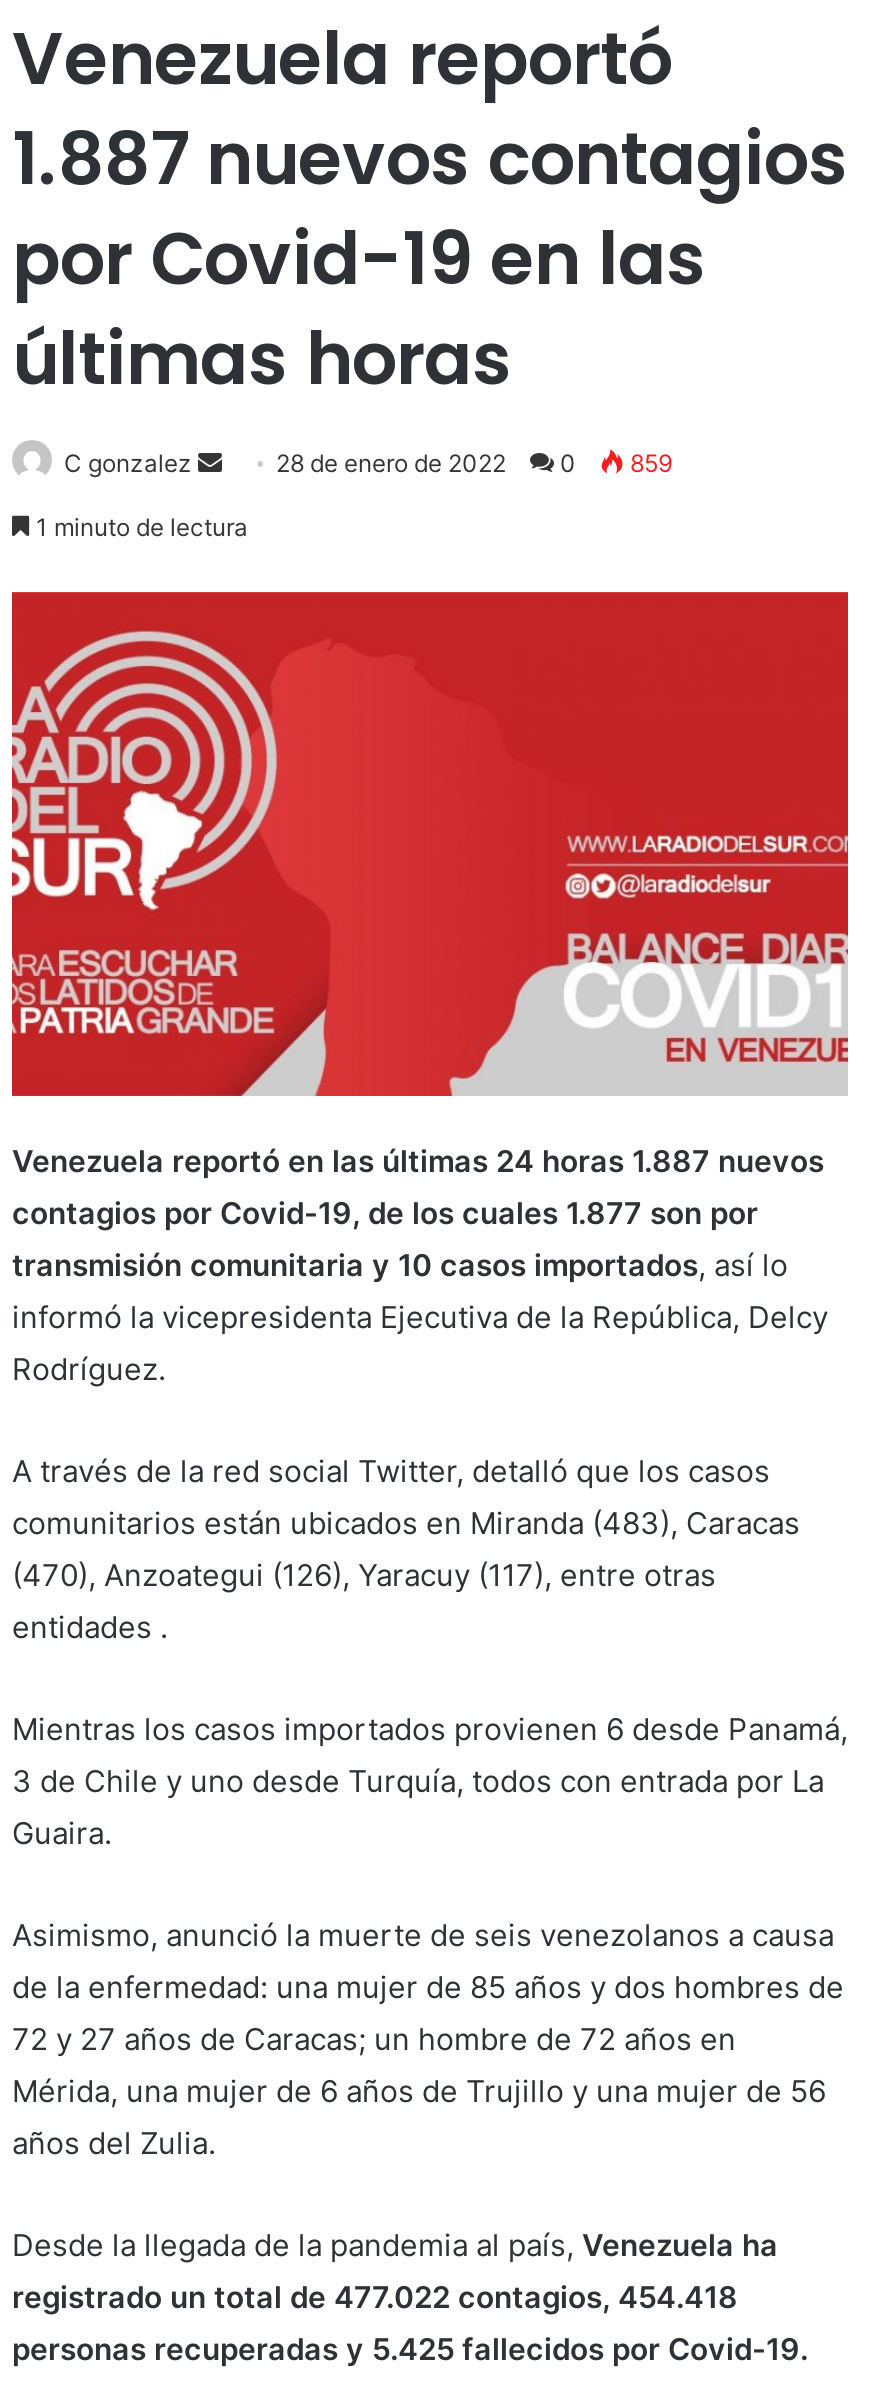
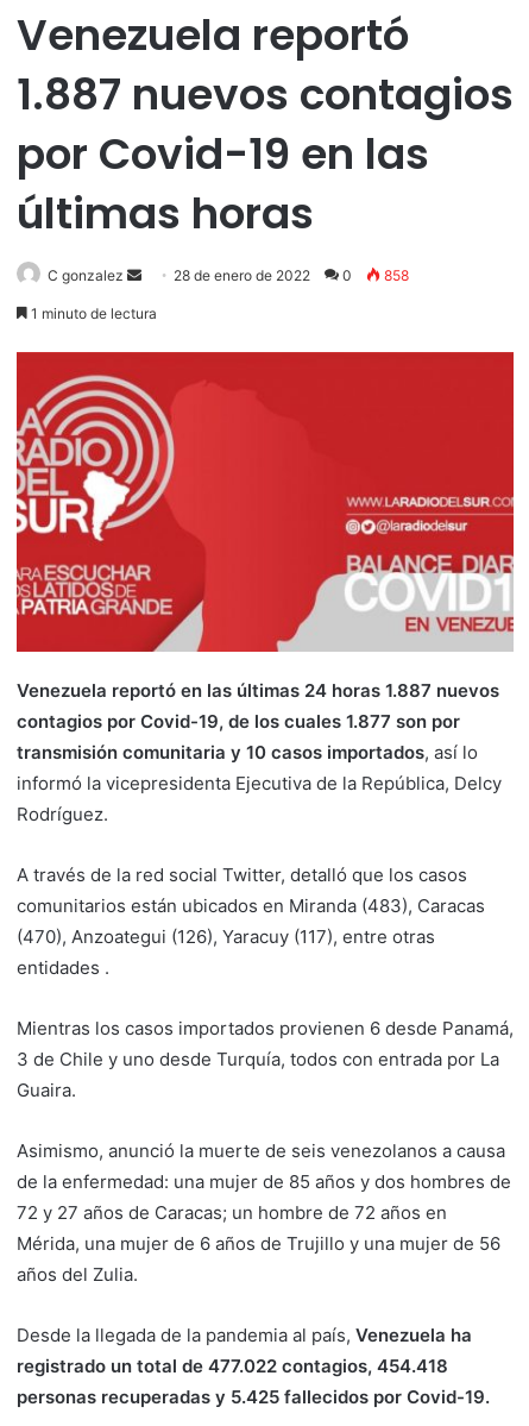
[624,448,672,478] 859 -> [380,266,409,284] 858

